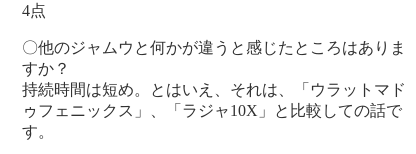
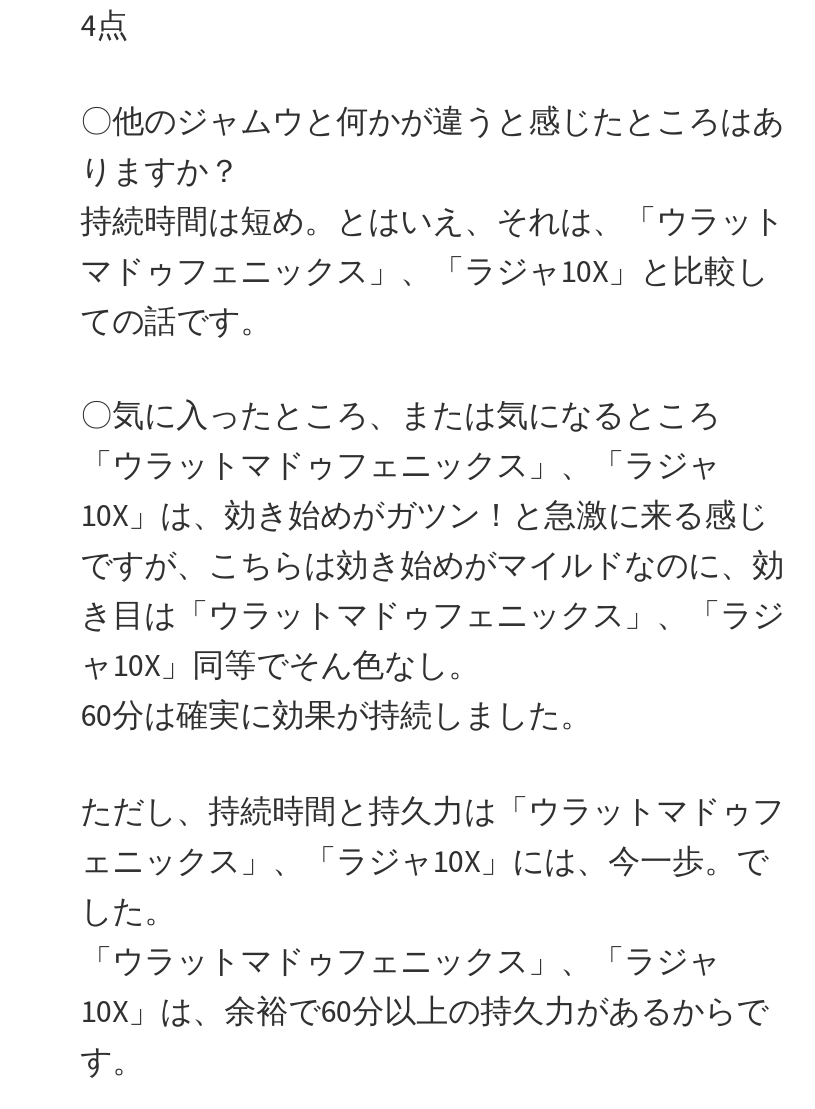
[22,39,406,119] 〇他のジャムウと何かが違うと感じたところはありま | すか？ | 持続時間は短め。とはいえ、それは、「ウラットマド | ゥフェニックス」、「ラジャ10X」と比較しての話で -> [80,100,784,1030] 〇他のジャムウと何かが違うと感じたところはあ | りますか？ | 持続時間は短め。とはいえ、それは、「ウラット | マドゥフェニックス」、「ラジャ10X」と比較し | ての話です。 | 〇気に入ったところ、または気になるところ | 「ウラットマドゥフェニックス」、「ラジャ | 10X」は、効き始めがガツン！と急激に来る感じ | ですが、こちらは効き始めがマイルドなのに、効 | き目は「ウラットマドゥフェニックス」、「ラジ | ャ10X」同等でそん色なし。 | 60分は確実に効果が持続しました。 | ただし、持続時間と持久力は「ウラットマドゥフ | ェニックス」、「ラジャ10X」には、今一歩。で | した。 | 「ウラットマドゥフェニックス」、「ラジャ | 10X」は、余裕で60分以上の持久力があるからで

